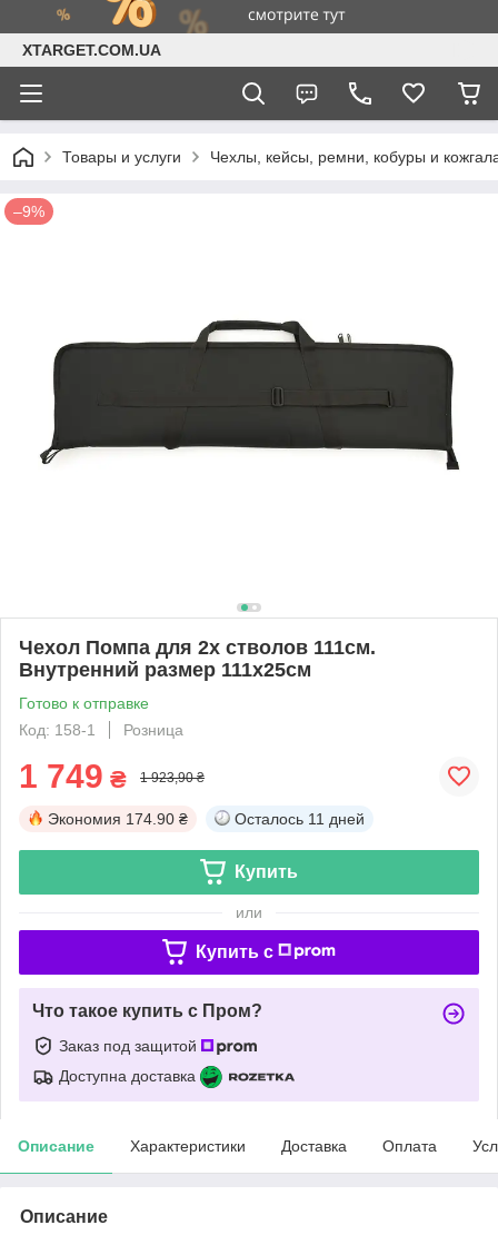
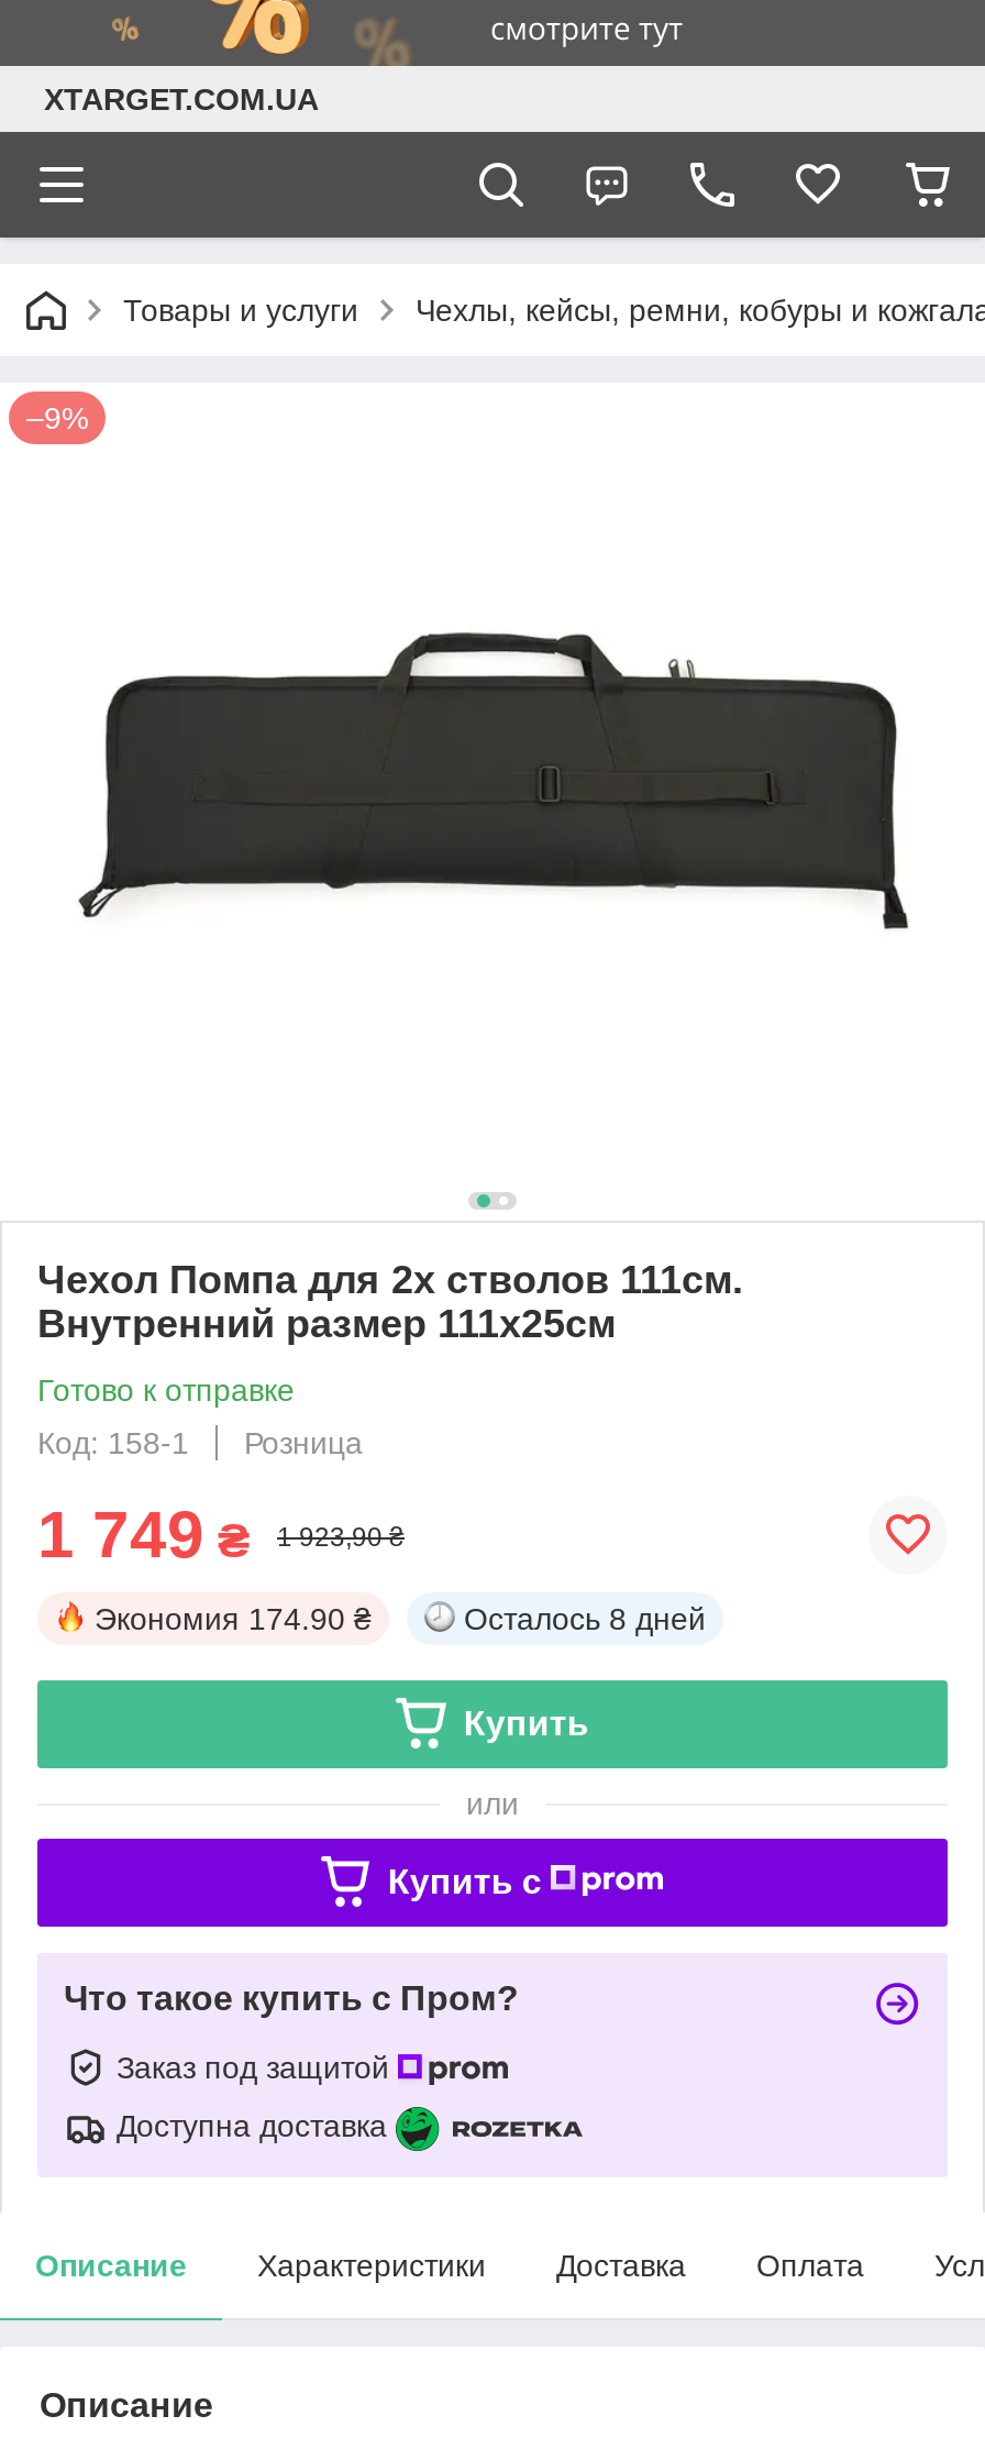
[235,810,365,828] Осталось 11 дней -> [464,1601,706,1636] Осталось 8 дней

